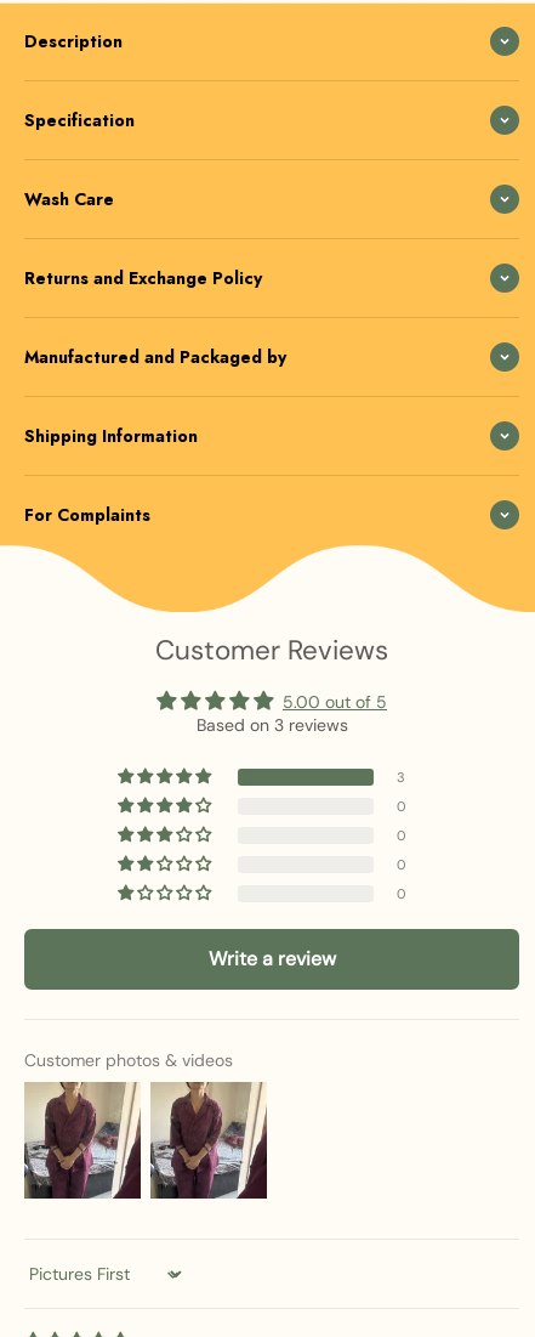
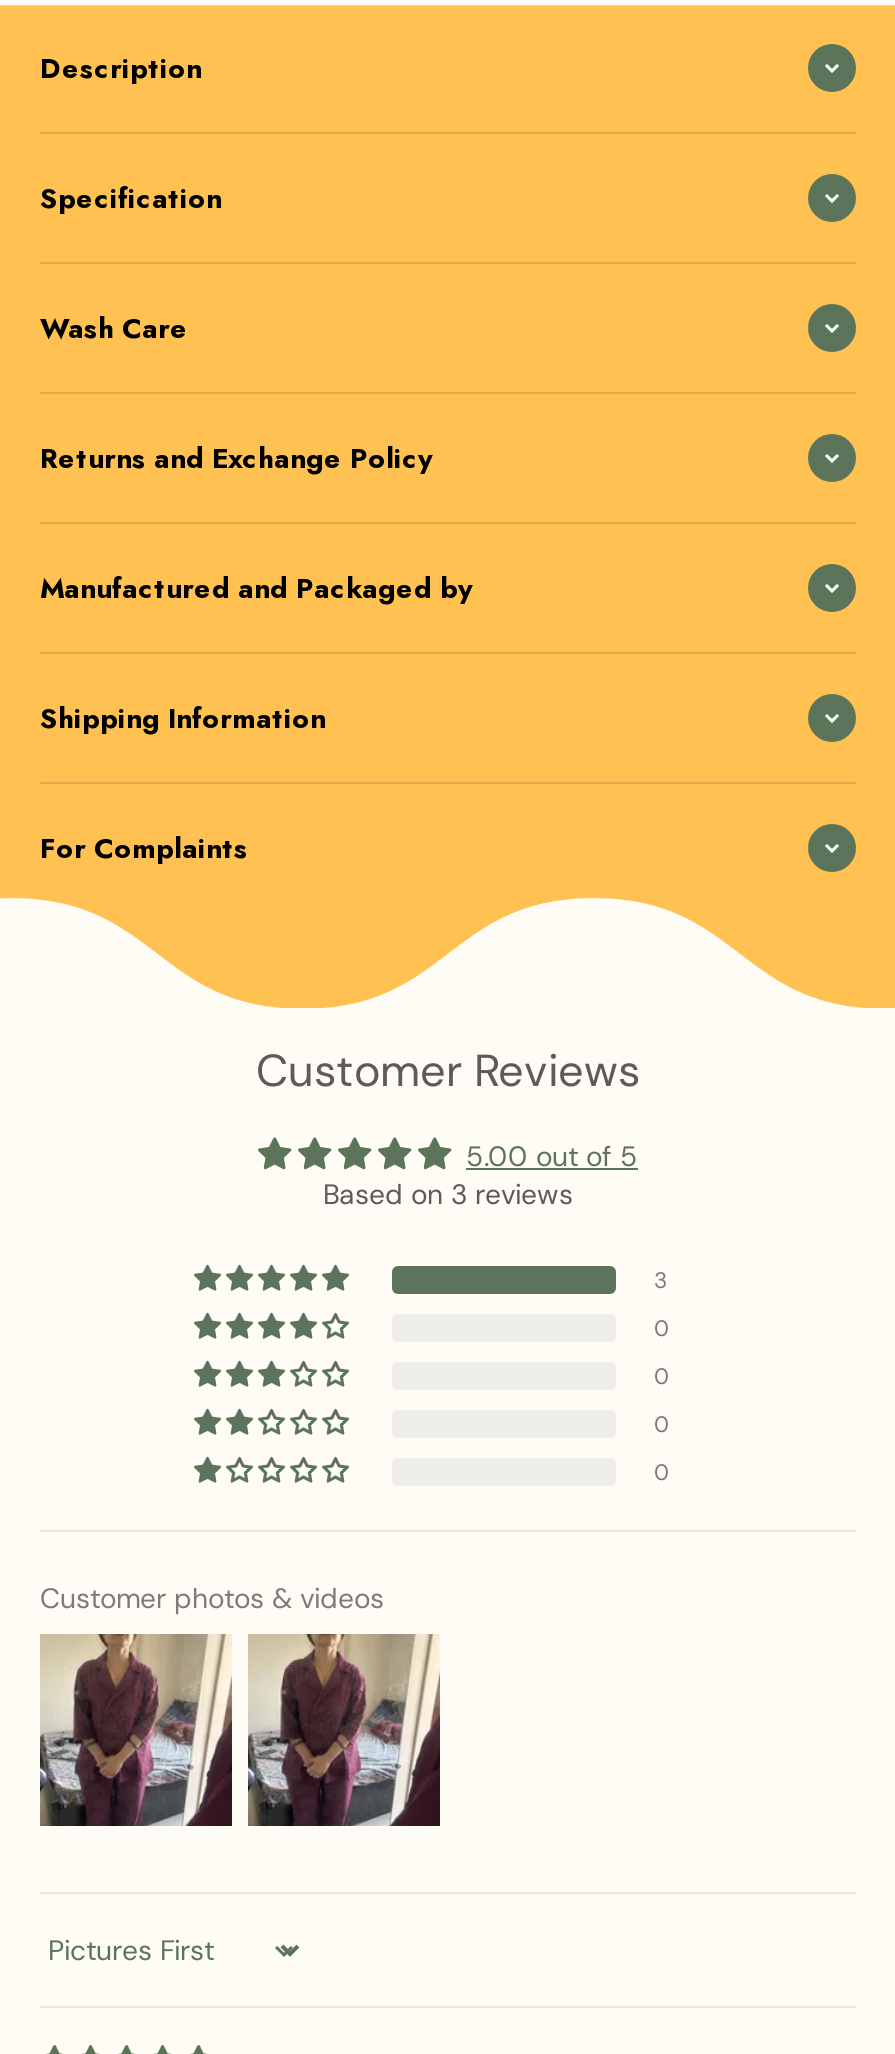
[208,946,335,972] Write a review -> none

